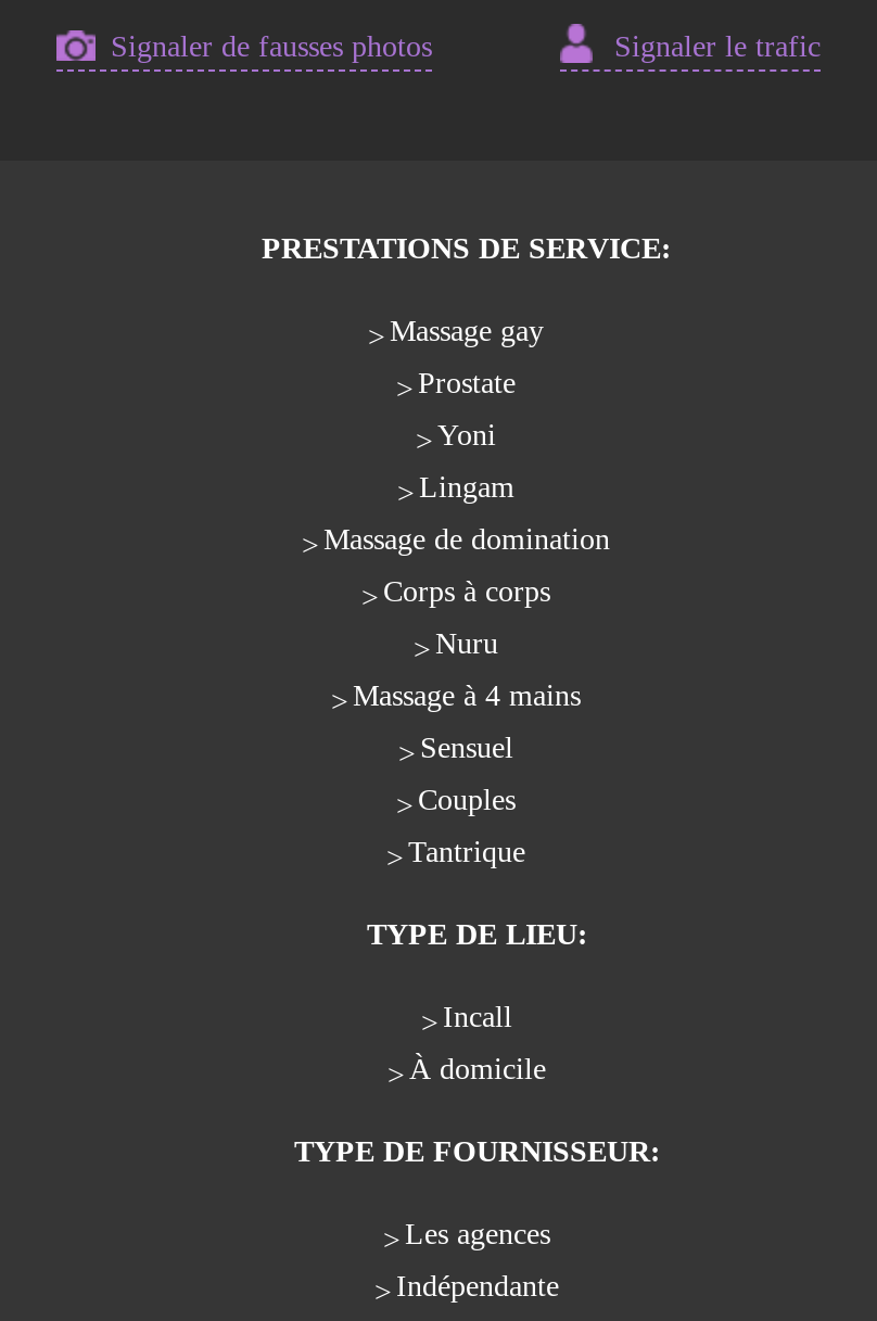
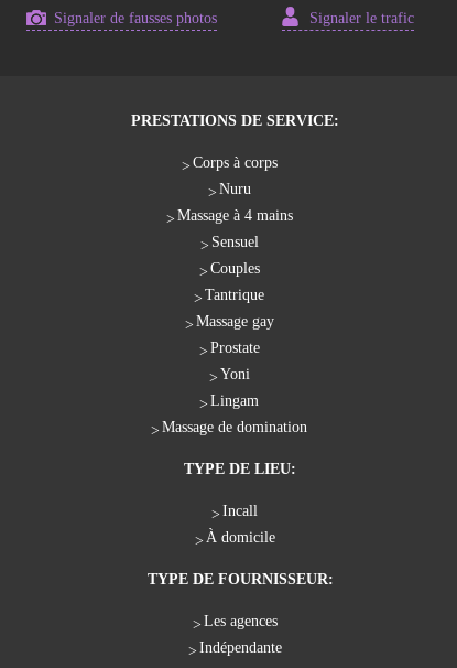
moved [323,315,610,556] -> [162,313,307,435]: Massage gay | Prostate | Yoni | Lingam | Massage de domination
moved [353,575,581,868] -> [177,154,292,303]: Corps à corps | Nuru | Massage à 4 mains | Sensuel | Couples | Tantrique

